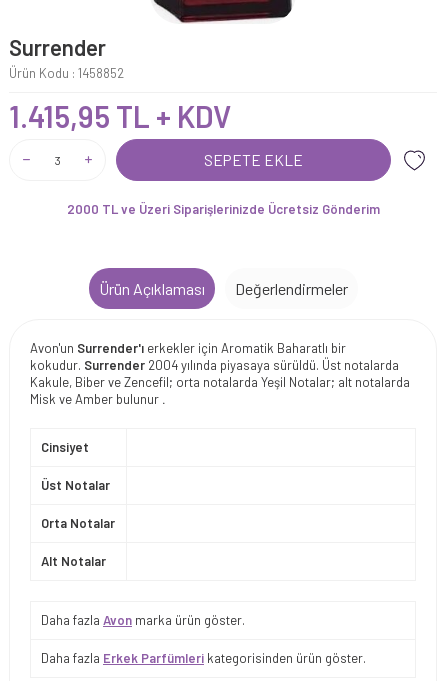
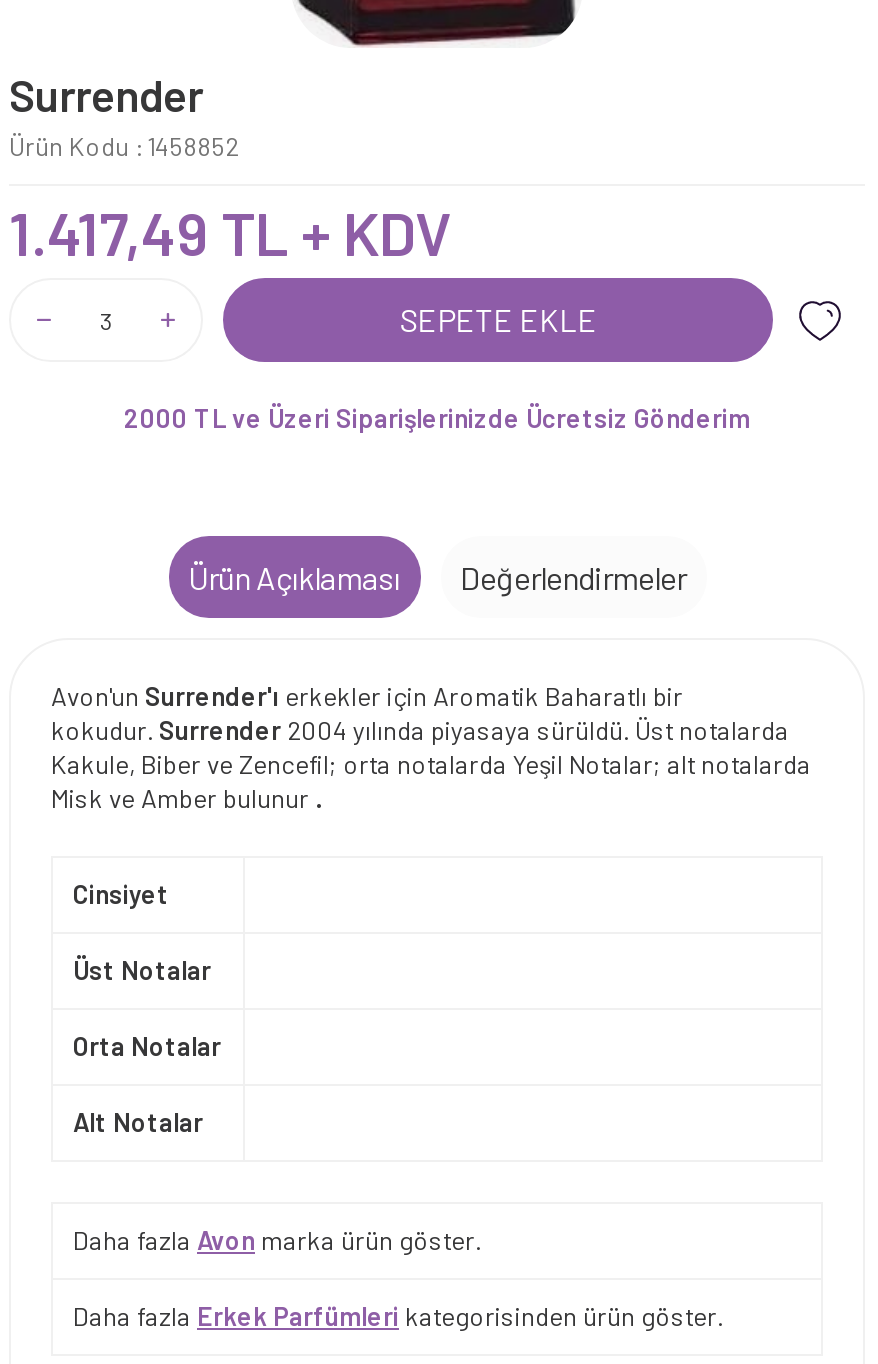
[9,98,231,134] 1.415,95 TL + KDV -> [9,196,451,268] 1.417,49 TL + KDV

